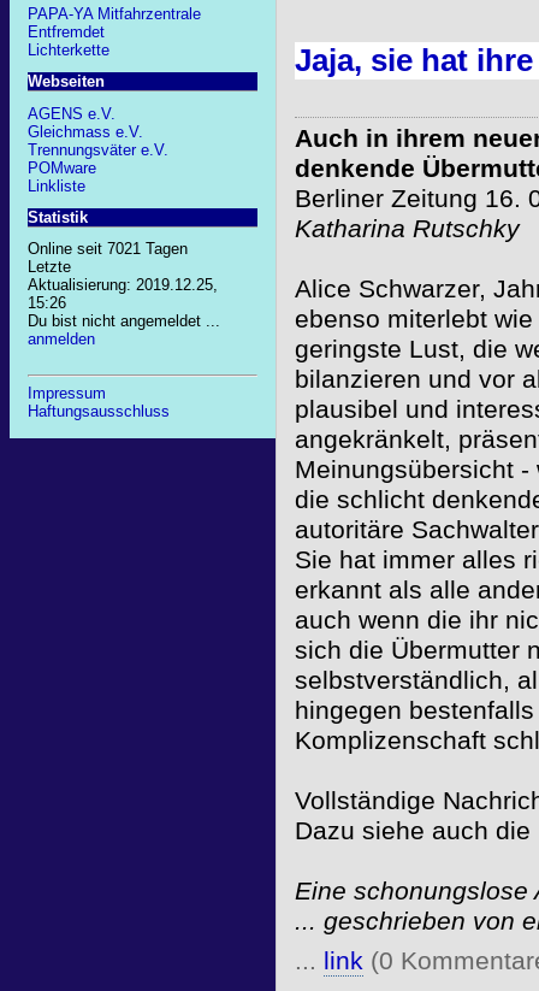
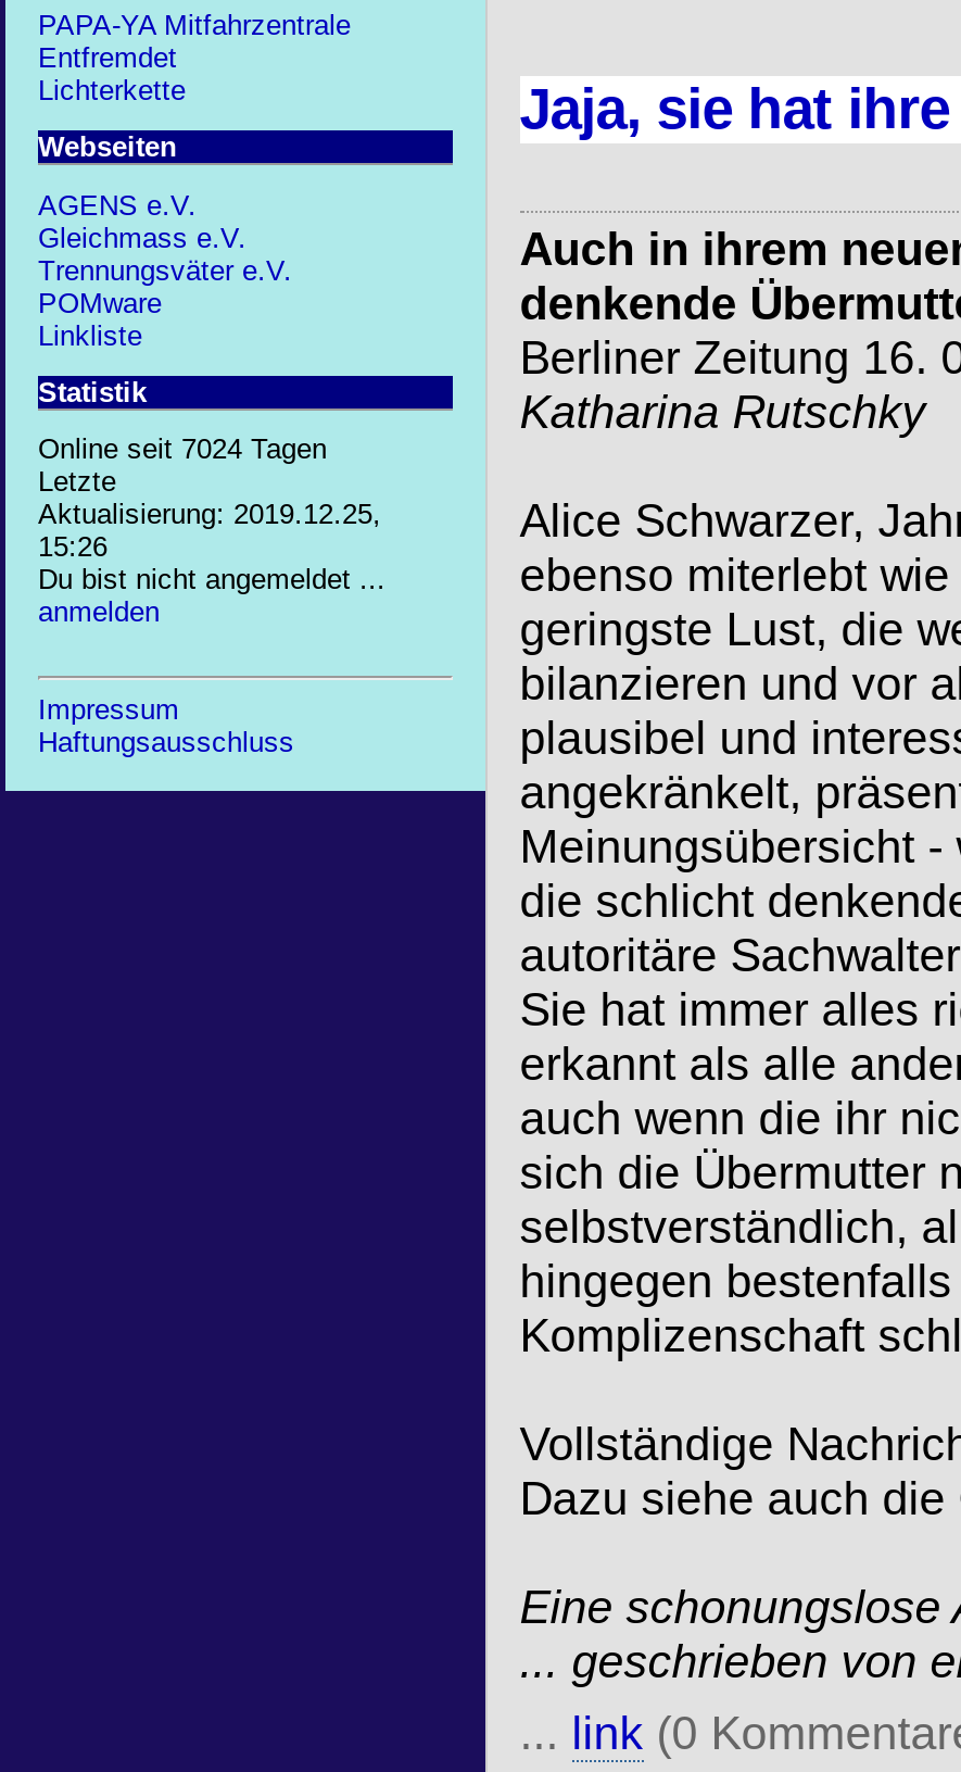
[28,240,188,258] Online seit 7021 Tagen -> [38,433,327,466] Online seit 7024 Tagen

